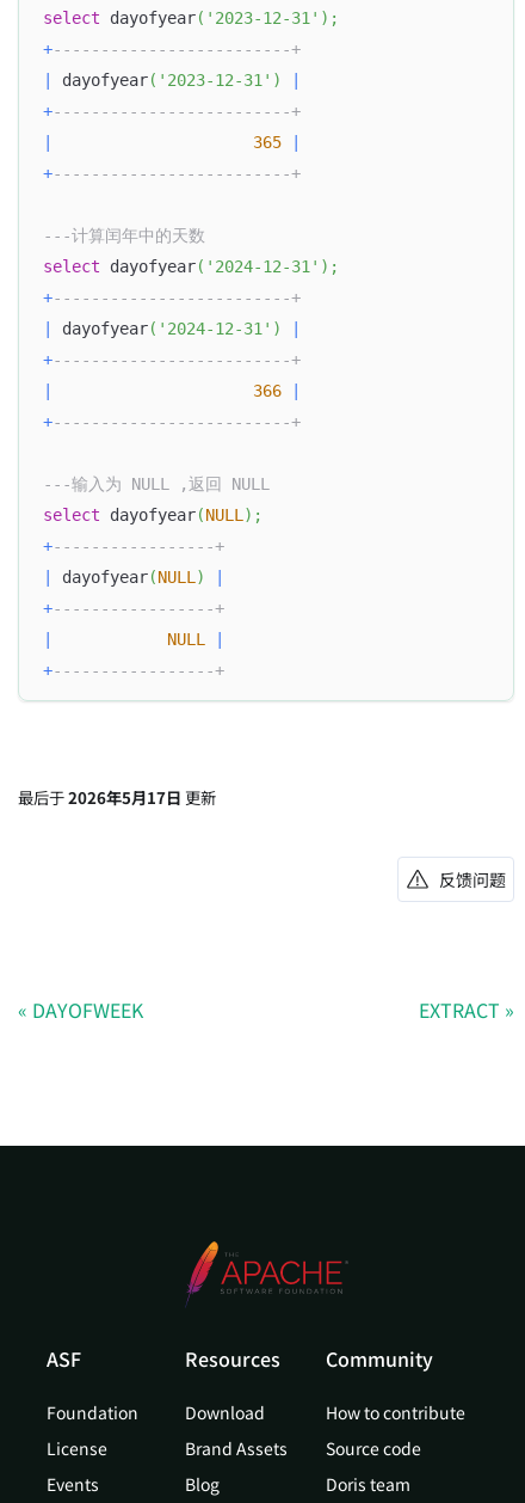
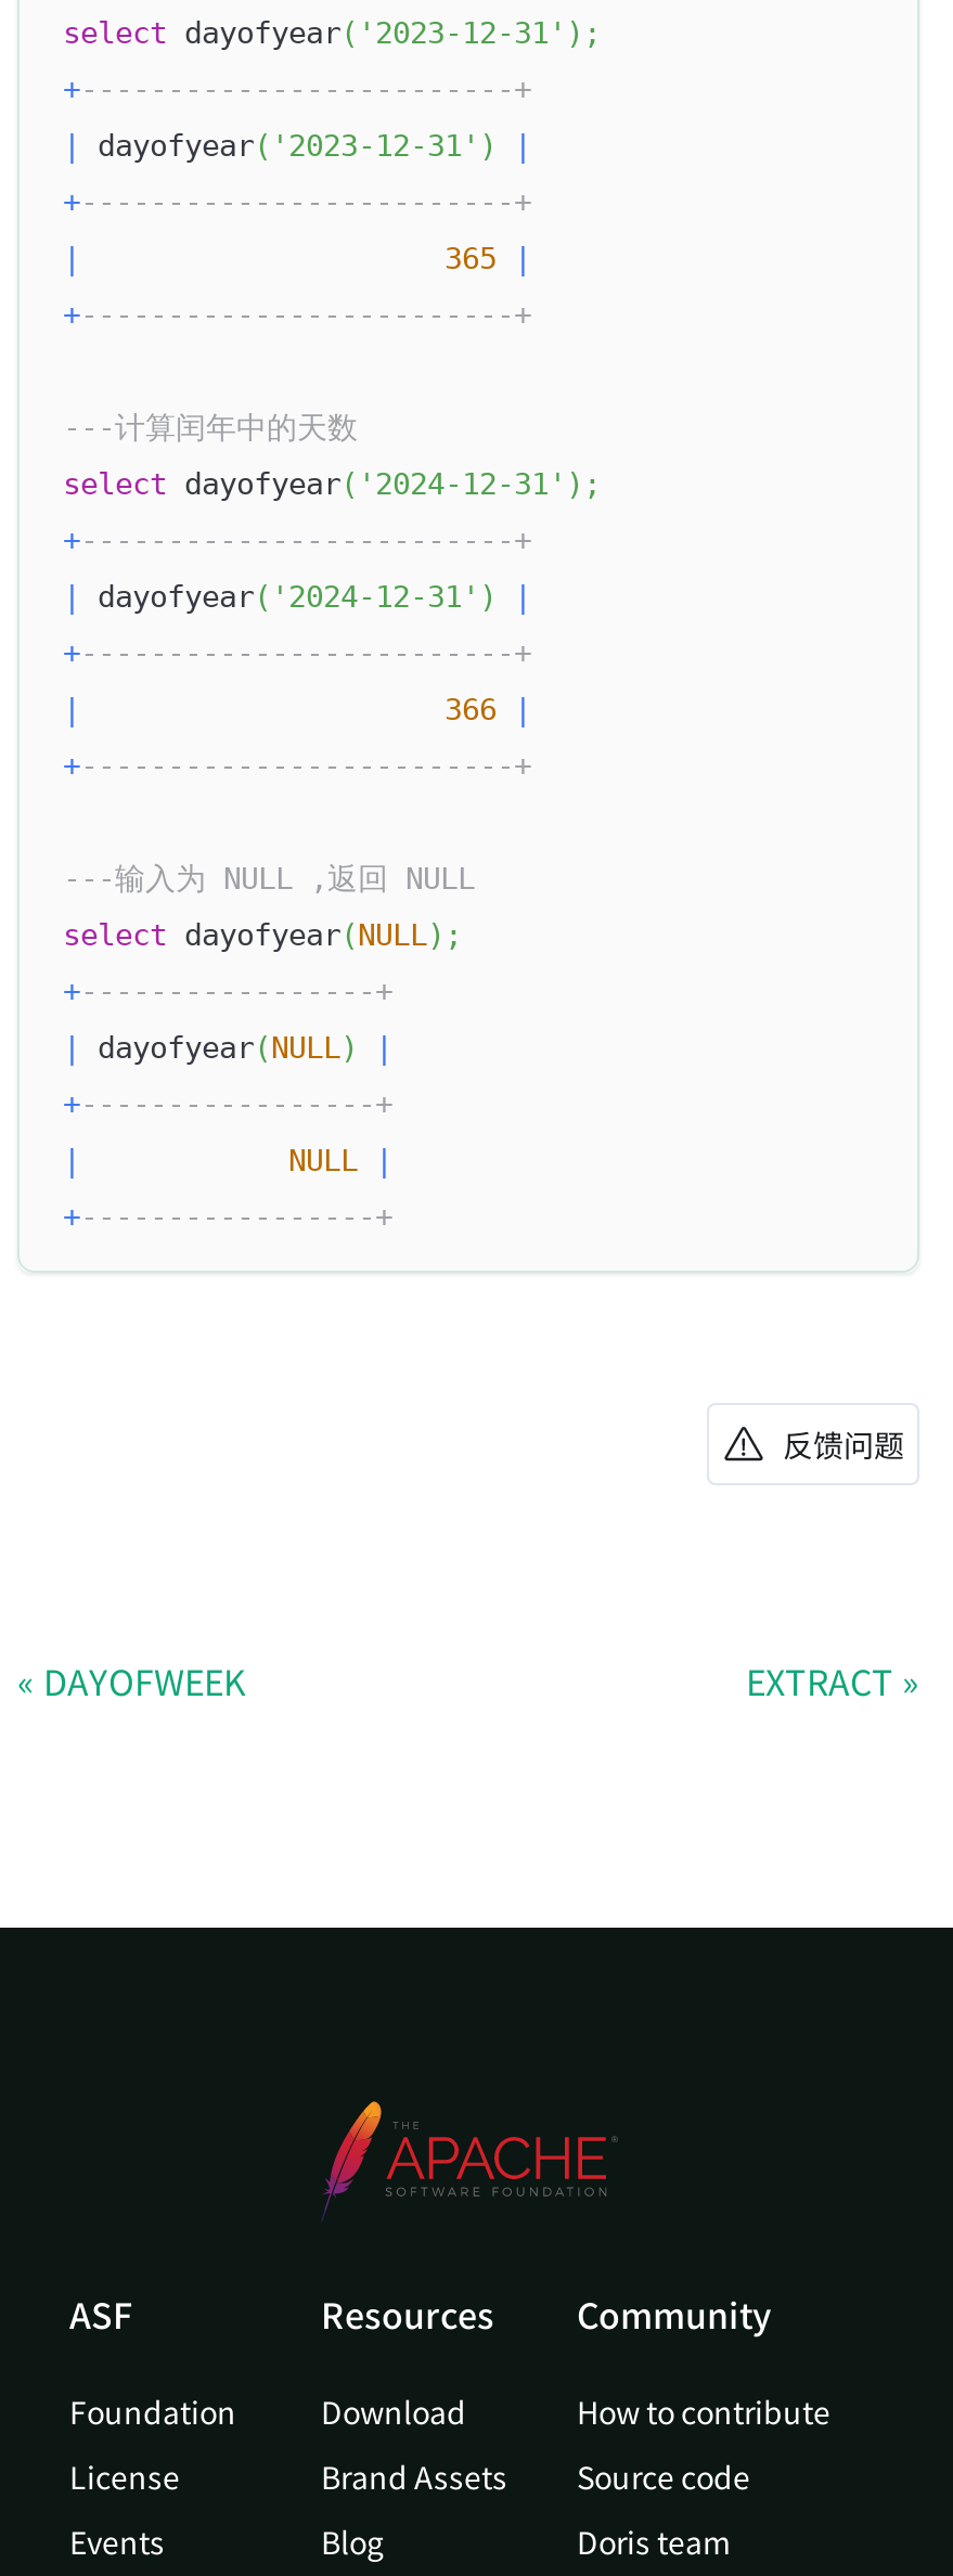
[18,786,216,809] 最后于2026年5月17日 更新 -> none

